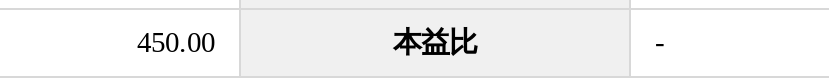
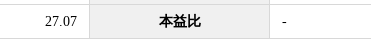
[137,26,215,58] 450.00 -> [45,13,77,29] 27.07

